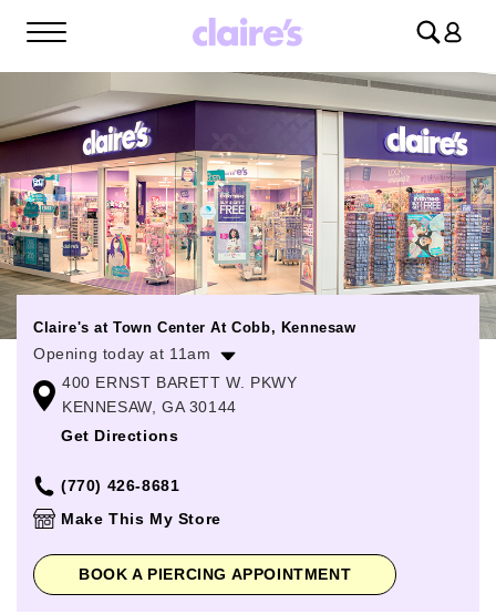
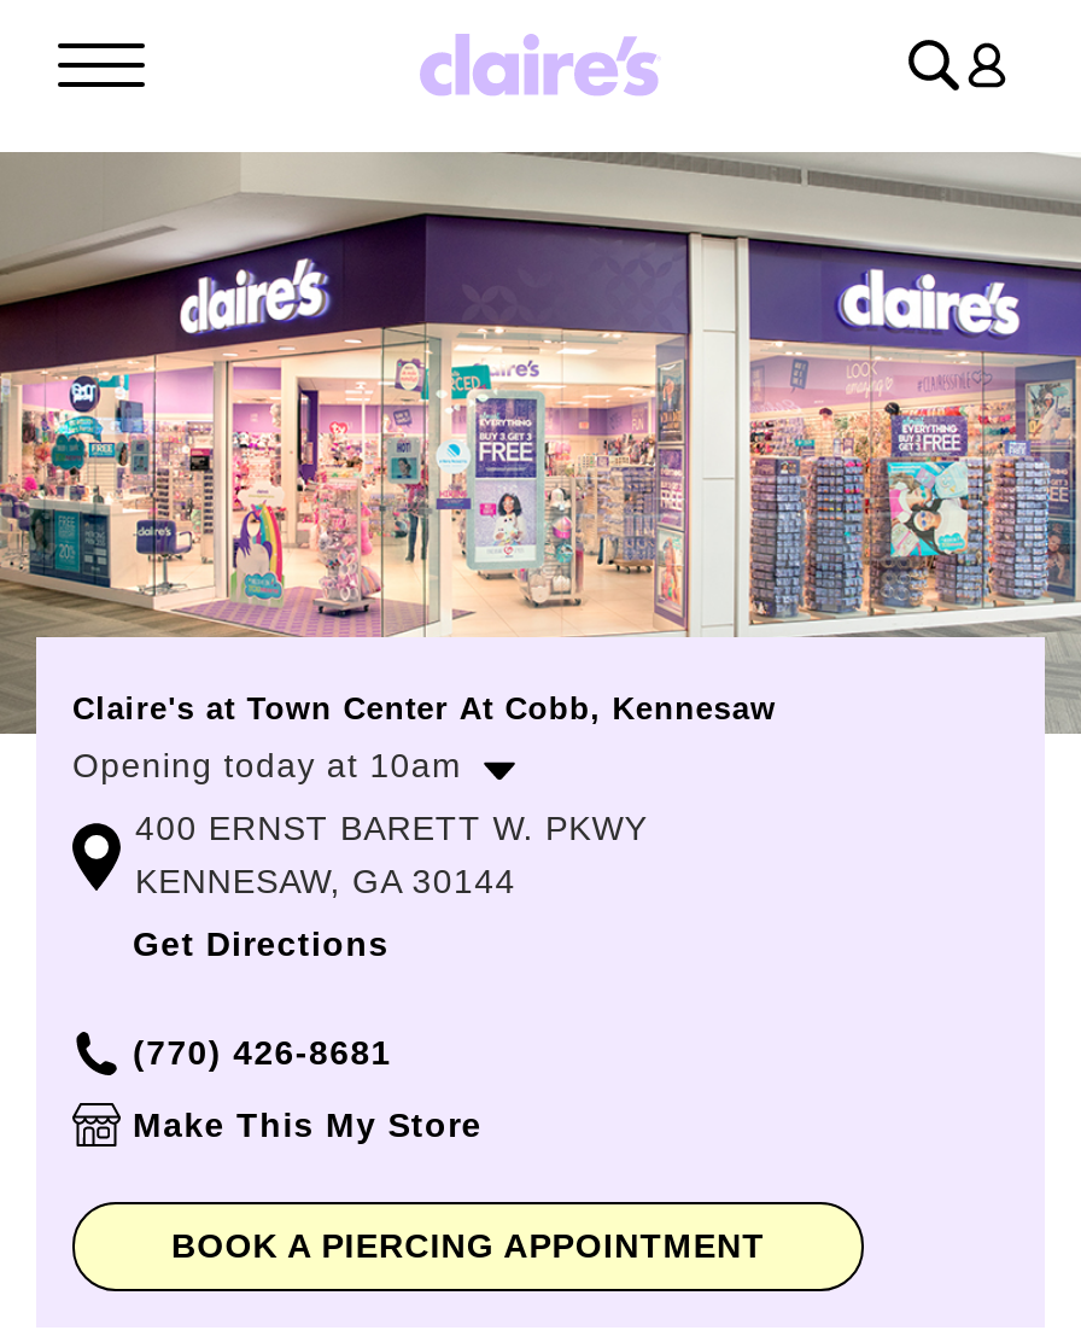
[33,344,211,362] Opening today at 11am -> [72,745,462,784] Opening today at 10am

